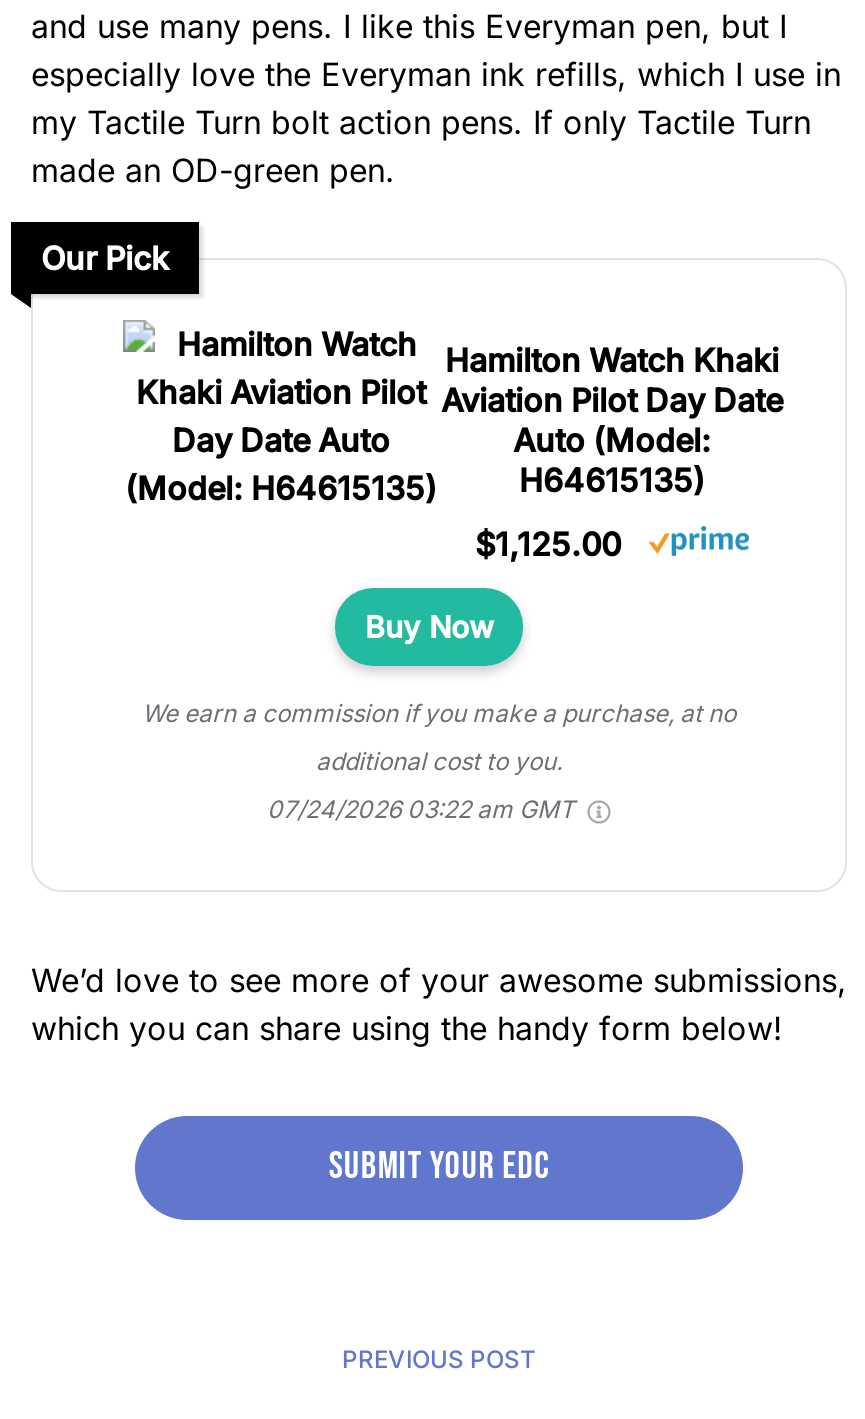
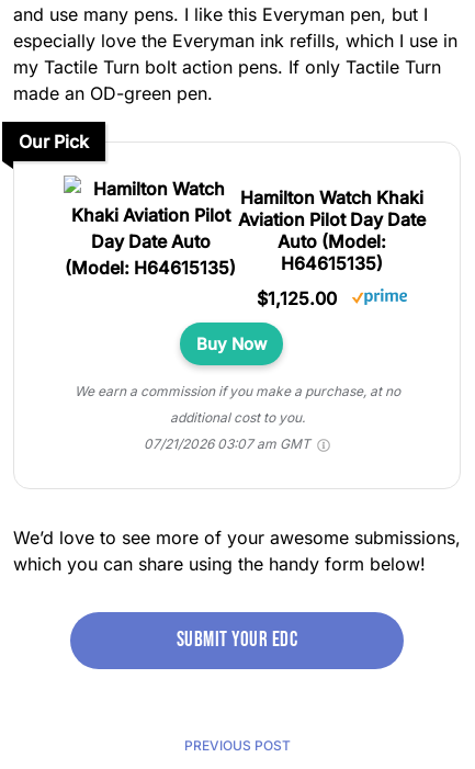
[267,794,581,824] 07/24/2026 03:22 am GMT -> [144,436,314,452] 07/21/2026 03:07 am GMT

